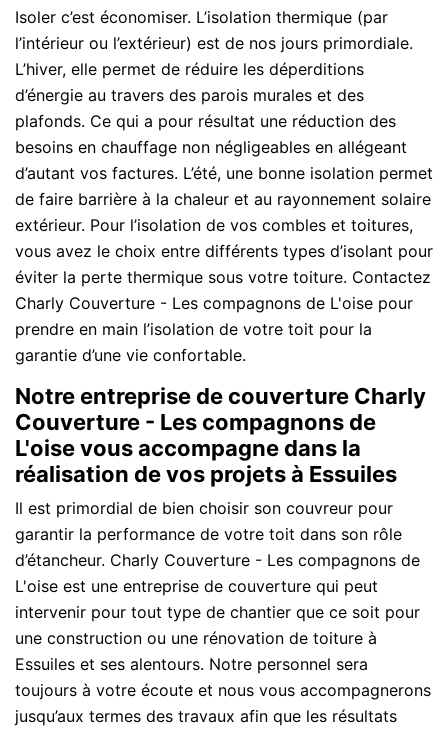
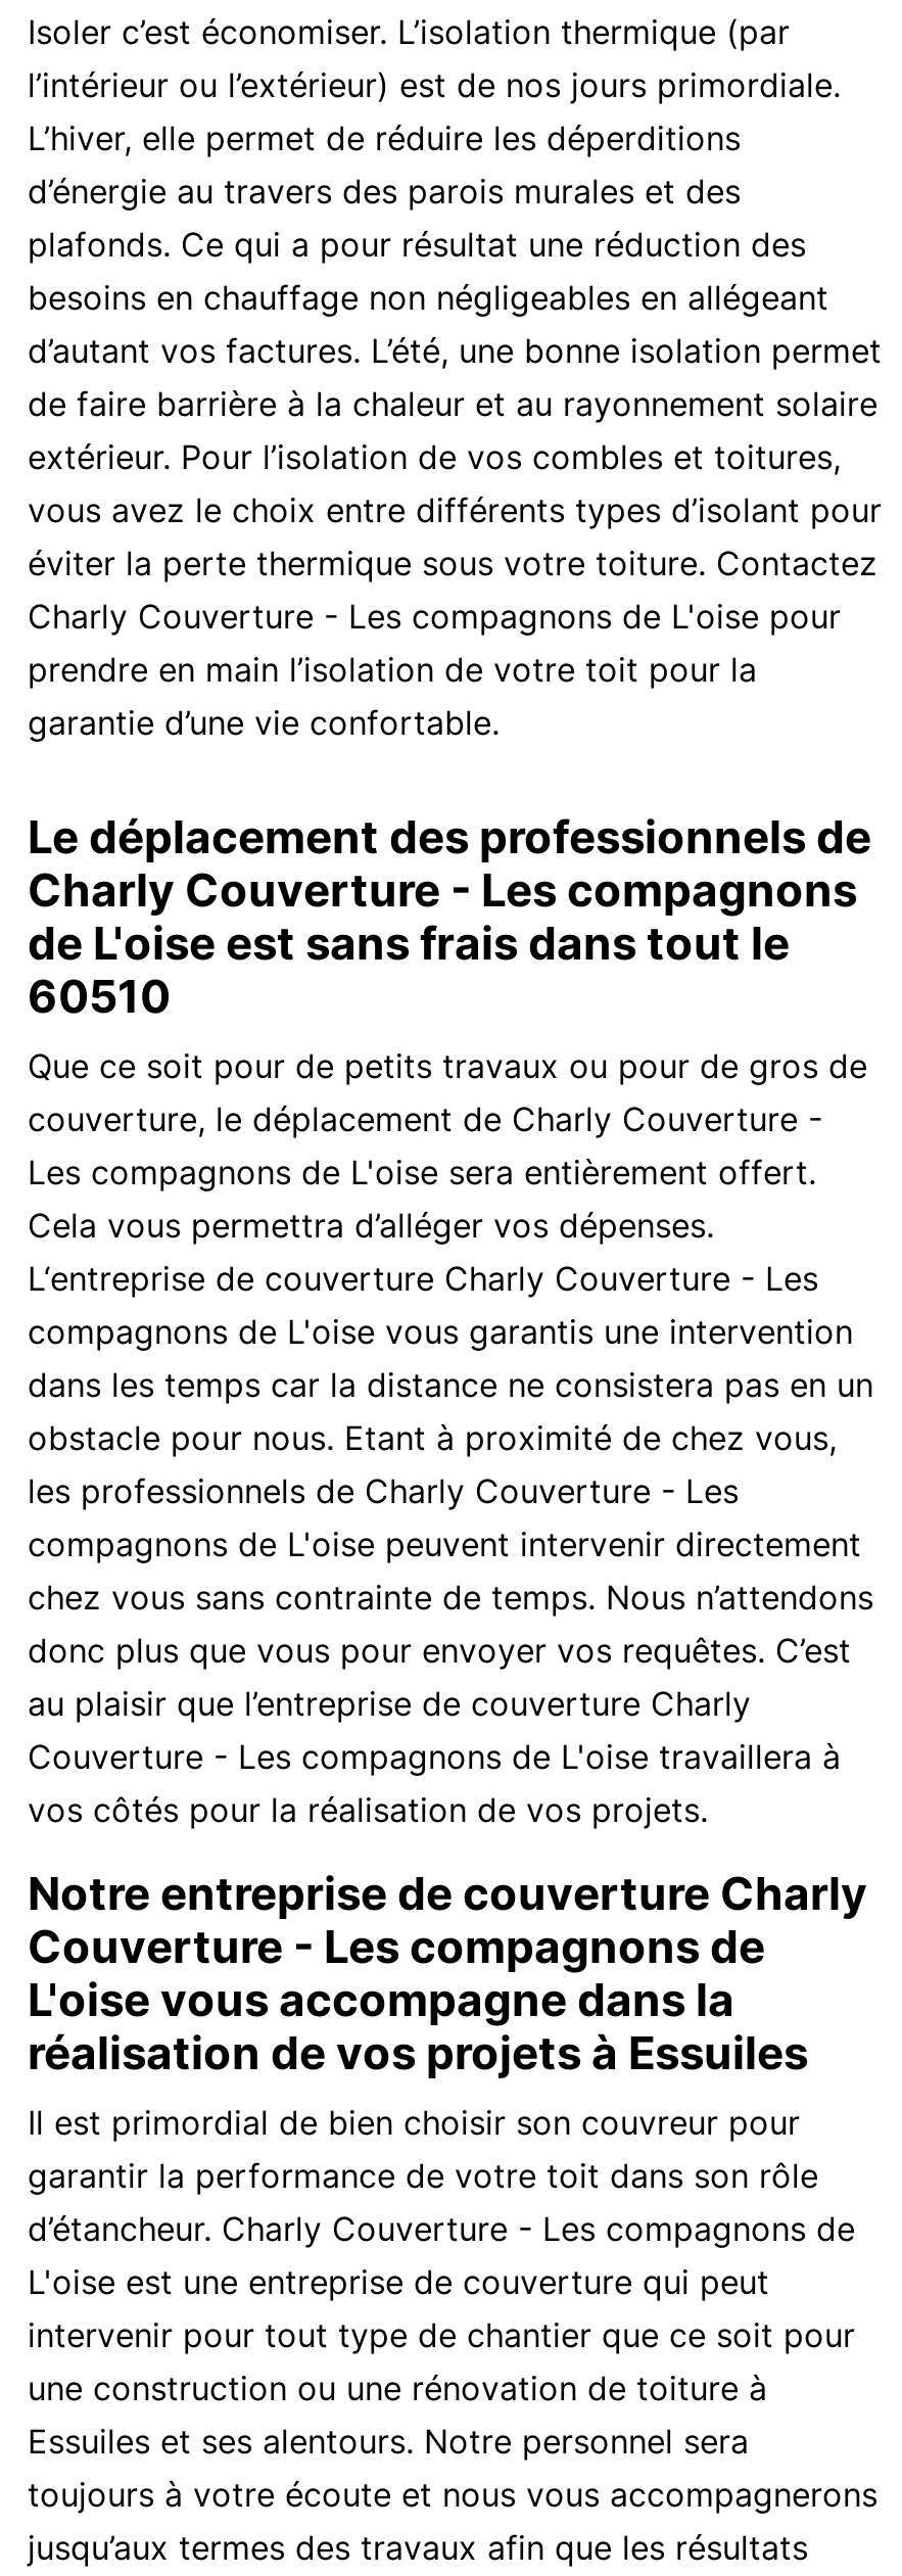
none -> [28,810,873,1830] Le déplacement des professionnels de | Charly Couverture - Les compagnons | de L'oise est sans frais dans tout le | 60510 | Que ce soit pour de petits travaux ou pour de gros de | couverture, le déplacement de Charly Couverture - | Les compagnons de L'oise sera entièrement offert. | Cela vous permettra d’alléger vos dépenses. | L‘entreprise de couverture Charly Couverture - Les | compagnons de L'oise vous garantis une intervention | dans les temps car la distance ne consistera pas en un | obstacle pour nous. Etant à proximité de chez vous, | les professionnels de Charly Couverture - Les | compagnons de L'oise peuvent intervenir directement | chez vous sans contrainte de temps. Nous n’attendons | donc plus que vous pour envoyer vos requêtes. C’est | au plaisir que l’entreprise de couverture Charly | Couverture - Les compagnons de L'oise travaillera à | vos côtés pour la réalisation de vos projets.

